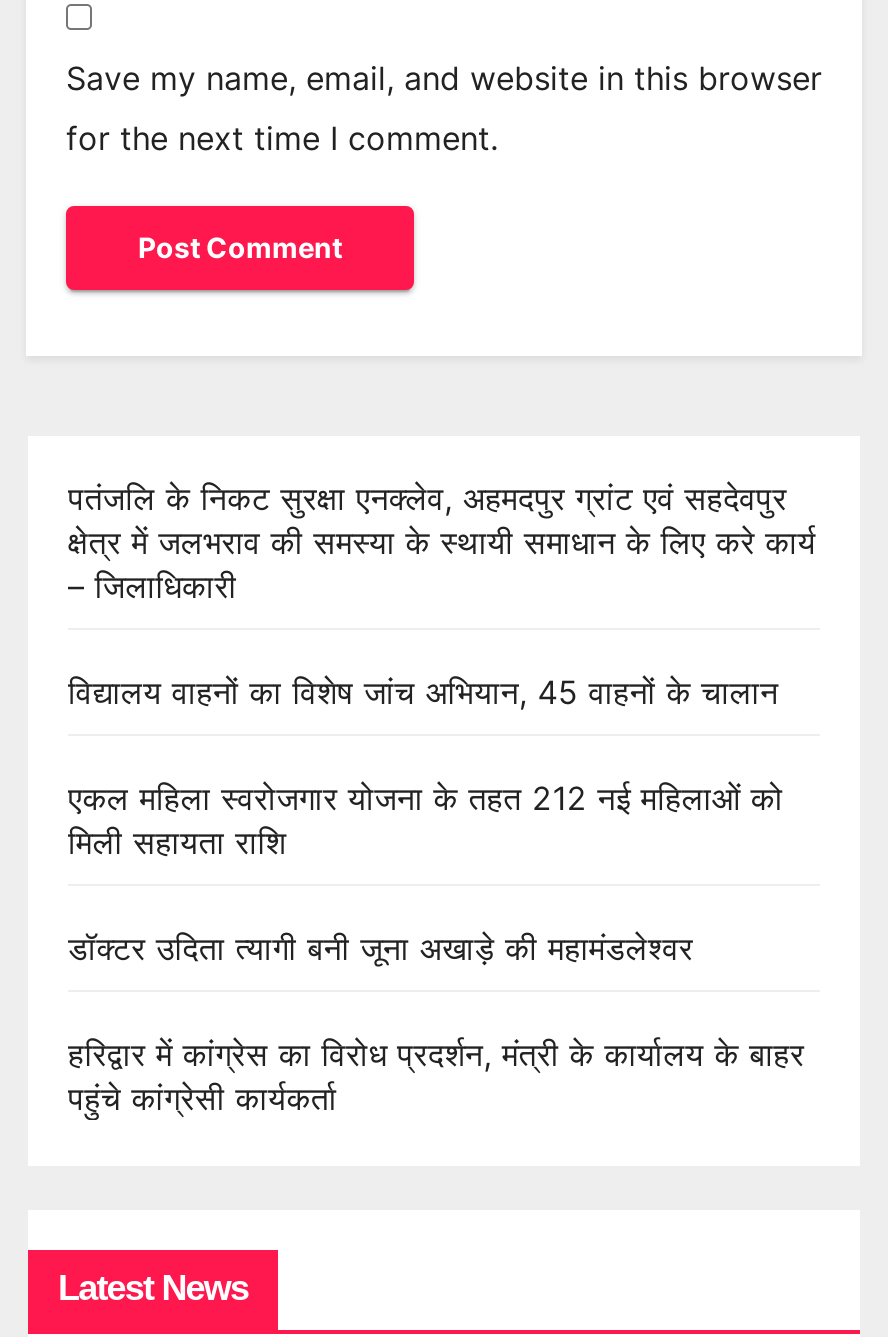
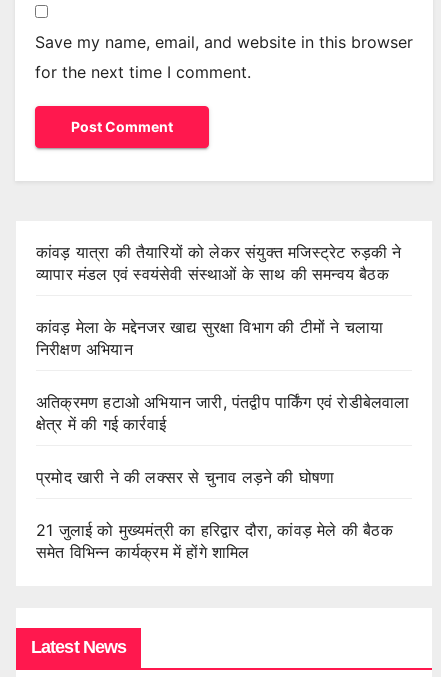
[68,477,816,605] पतंजलि के निकट सुरक्षा एनक्लेव, अहमदपुर ग्रांट एवं सहदेवपुर | क्षेत्र में जलभराव की समस्या के स्थायी समाधान के लिए करे कार्य | – जिलाधिकारी -> [36,242,402,284] कांवड़ यात्रा की तैयारियों को लेकर संयुक्त मजिस्ट्रेट रुड़की ने | व्यापार मंडल एवं स्वयंसेवी संस्थाओं के साथ की समन्वय बैठक
[68,671,778,711] विद्यालय वाहनों का विशेष जांच अभियान, 45 वाहनों के चालान -> [36,317,383,359] कांवड़ मेला के मद्देनजर खाद्य सुरक्षा विभाग की टीमों ने चलाया | निरीक्षण अभियान
[68,777,783,861] एकल महिला स्वरोजगार योजना के तहत 212 नई महिलाओं को | मिली सहायता राशि -> [36,392,410,434] अतिक्रमण हटाओ अभियान जारी, पंतद्वीप पार्किंग एवं रोडीबेलवाला | क्षेत्र में की गई कार्रवाई
[68,927,693,967] डॉक्टर उदिता त्यागी बनी जूना अखाड़े की महामंडलेश्वर -> [36,467,334,487] प्रमोद खारी ने की लक्सर से चुनाव लड़ने की घोषणा
[68,1033,804,1117] हरिद्वार में कांग्रेस का विरोध प्रदर्शन, मंत्री के कार्यालय के बाहर | पहुंचे कांग्रेसी कार्यकर्ता -> [36,520,393,562] 21 जुलाई को मुख्यमंत्री का हरिद्वार दौरा, कांवड़ मेले की बैठक | समेत विभिन्न कार्यक्रम में होंगे शामिल

